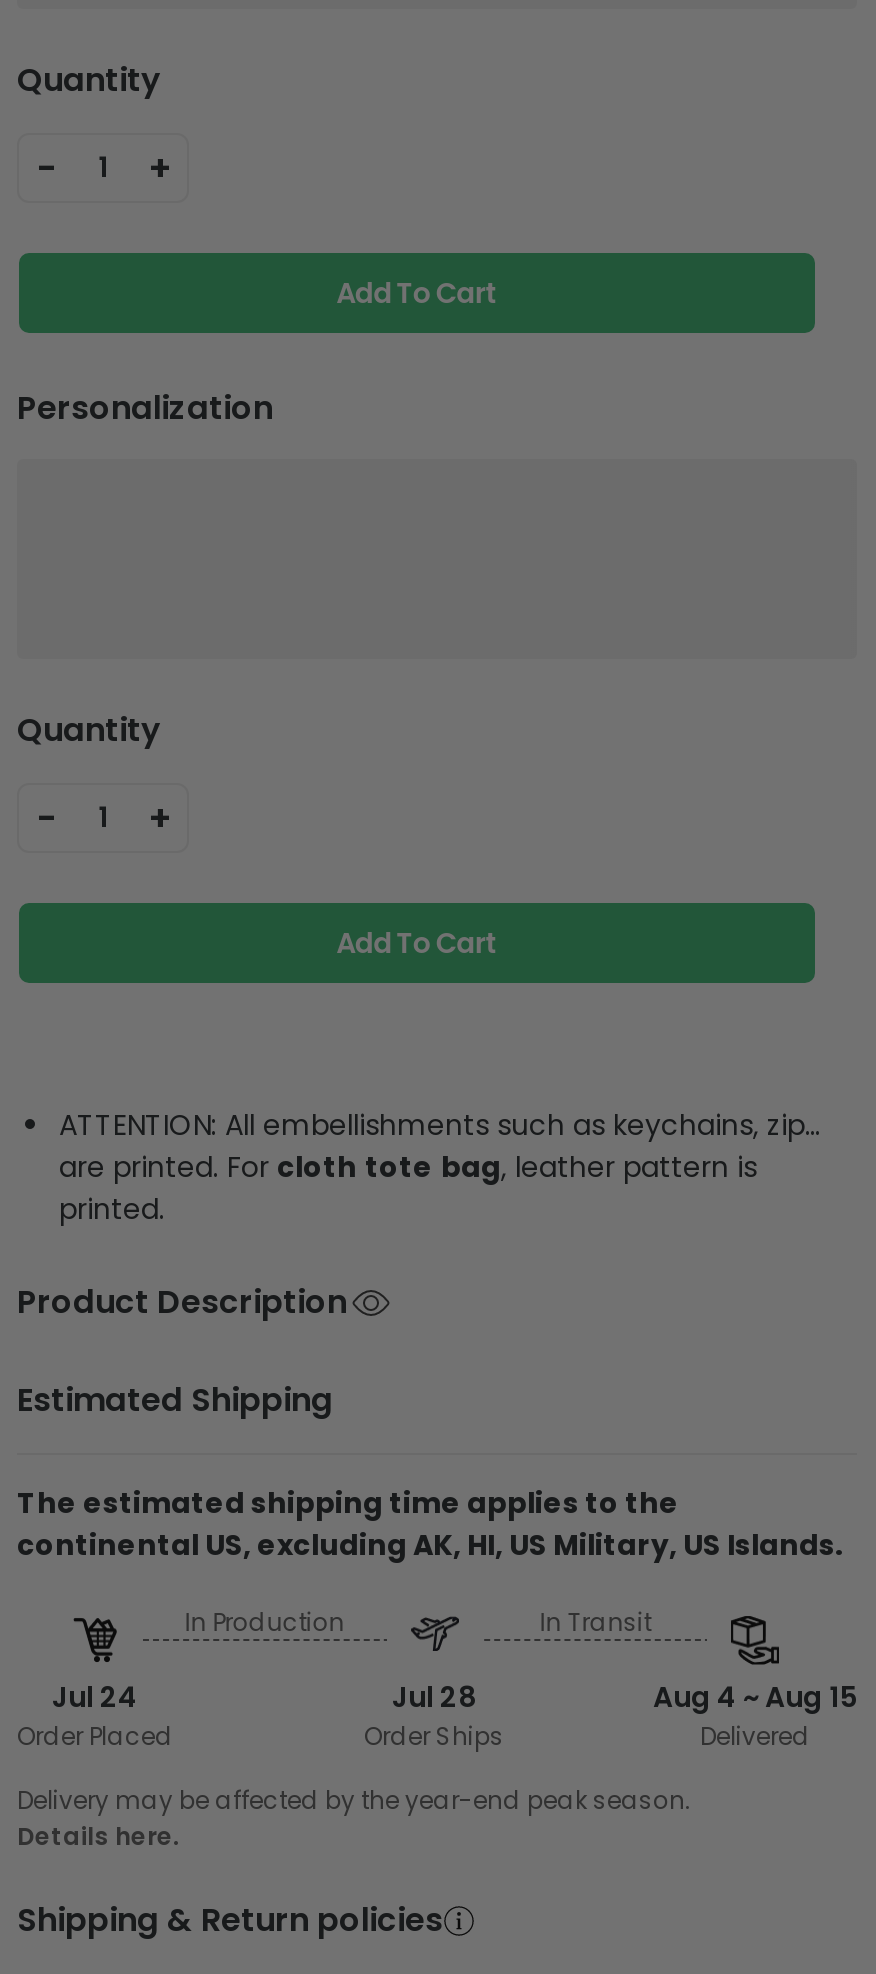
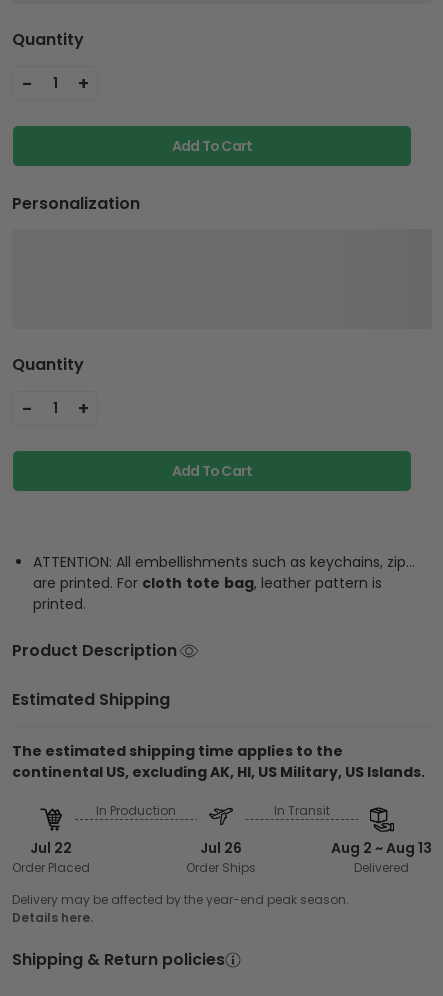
[52,1677,138,1717] Jul 24 -> [30,838,72,858] Jul 22
[392,1677,476,1717] Jul 28 -> [200,838,242,858] Jul 26
[653,1677,857,1717] Aug 4 ~ Aug 15 -> [331,838,432,858] Aug 2 ~ Aug 13

